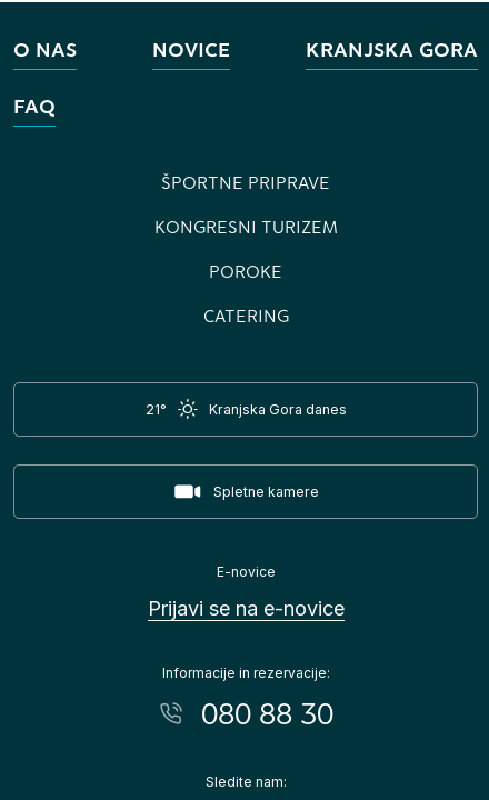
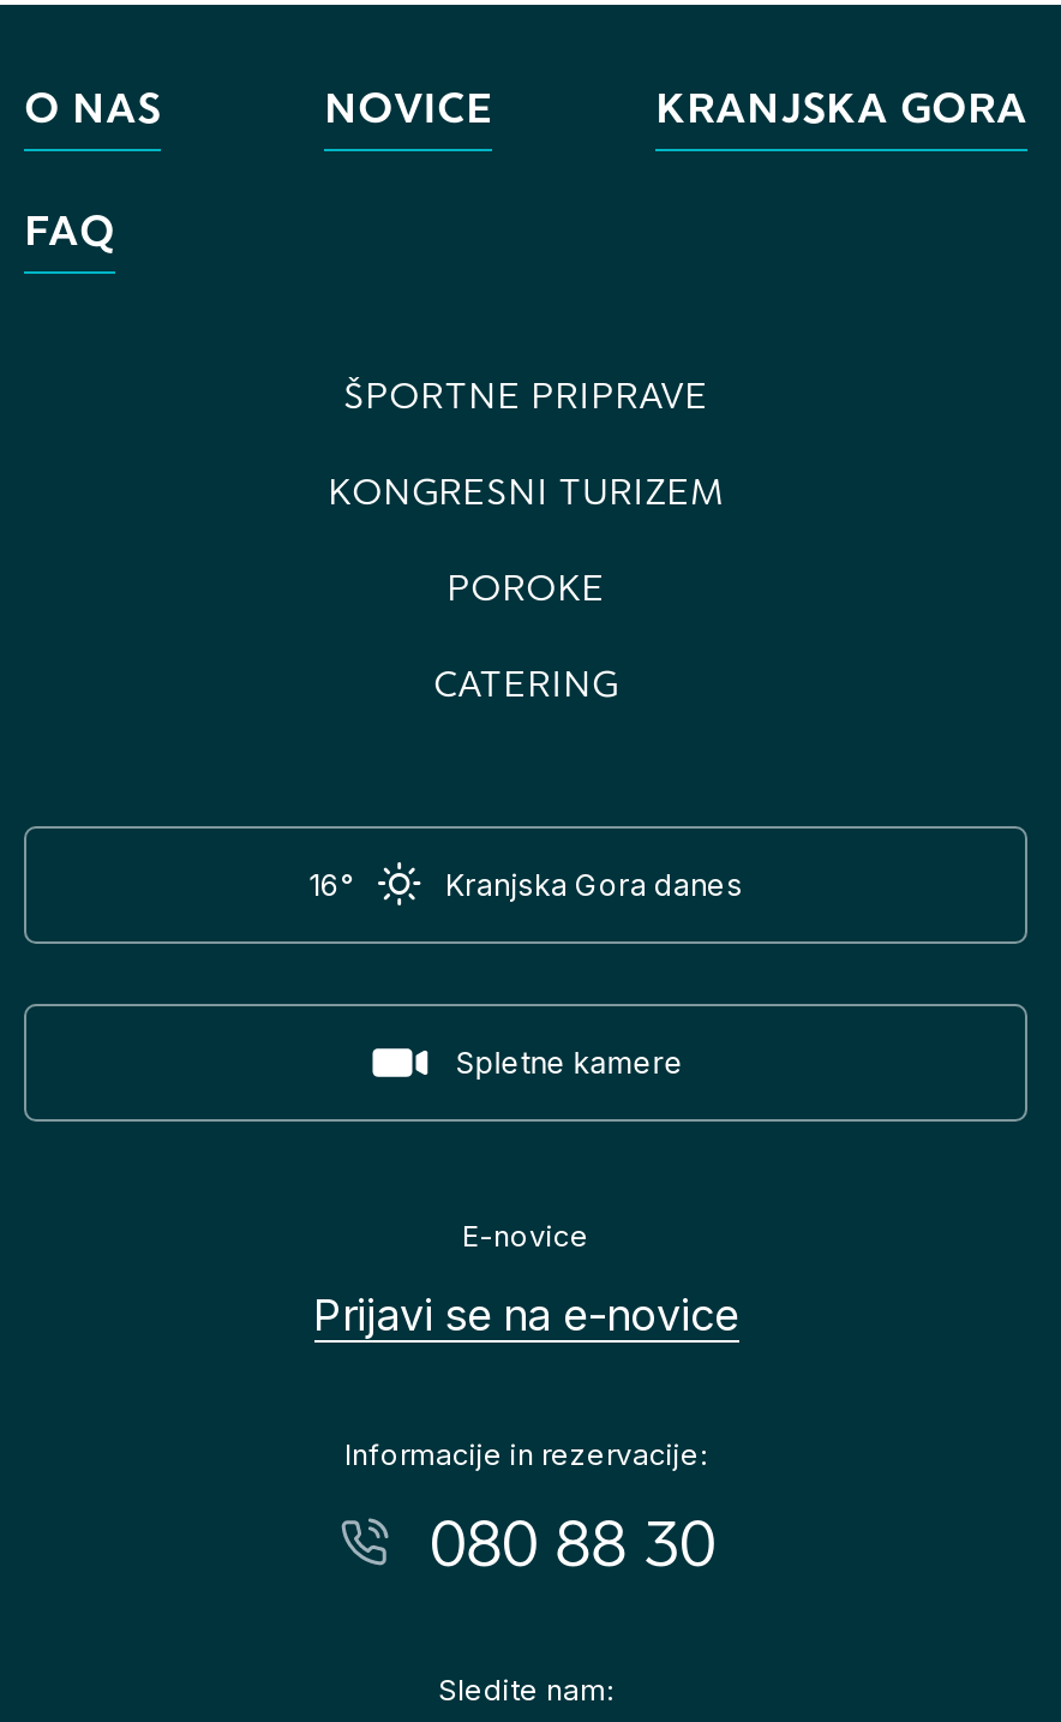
[145,401,166,418] 21° -> [308,867,354,903] 16°

